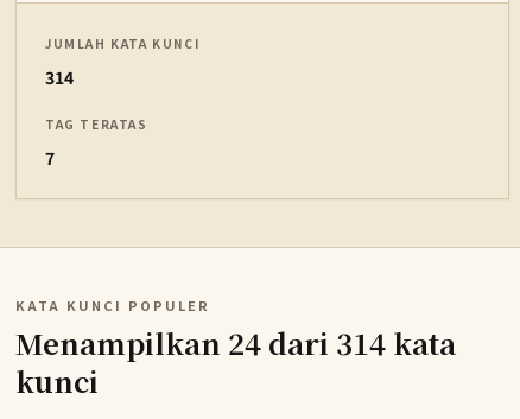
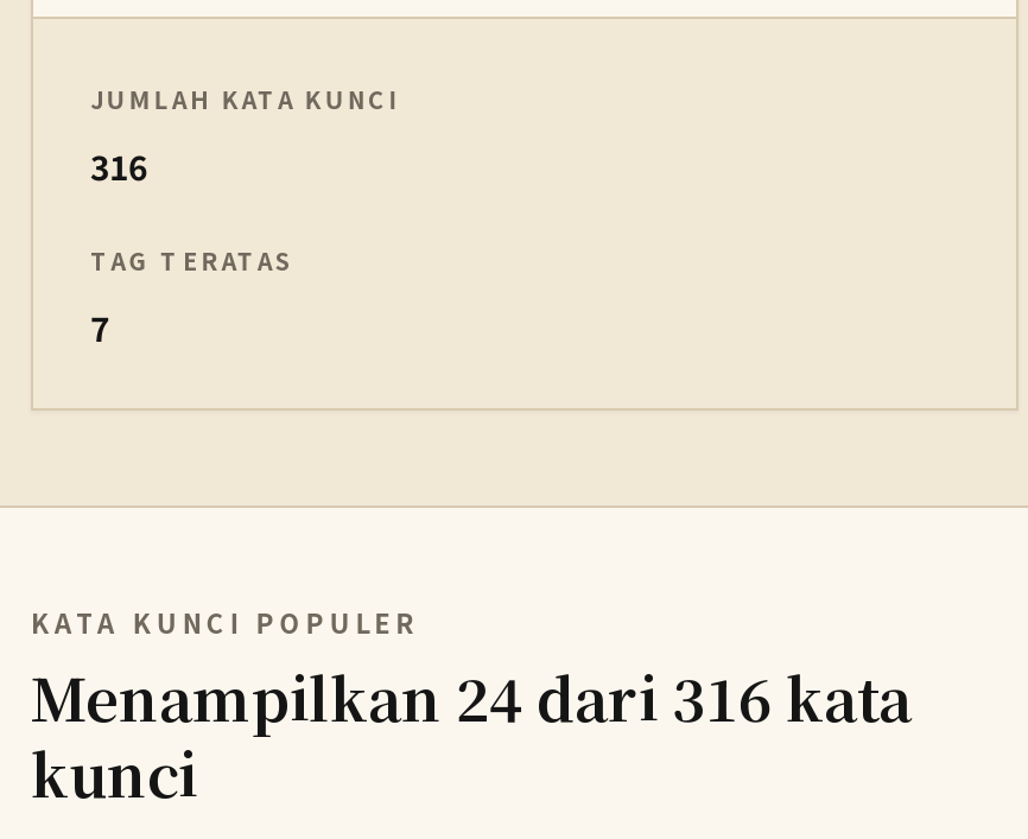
[45,65,74,89] 314 -> [90,142,147,190] 316
[15,322,456,363] Menampilkan 24 dari 314 kata -> [31,655,912,738] Menampilkan 24 dari 316 kata

